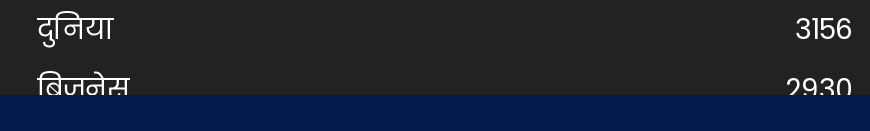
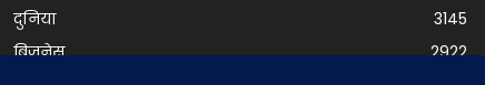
[795,10,853,50] 3156 -> [434,8,467,30] 3145
[785,70,853,110] 2930 -> [430,41,467,63] 2922

